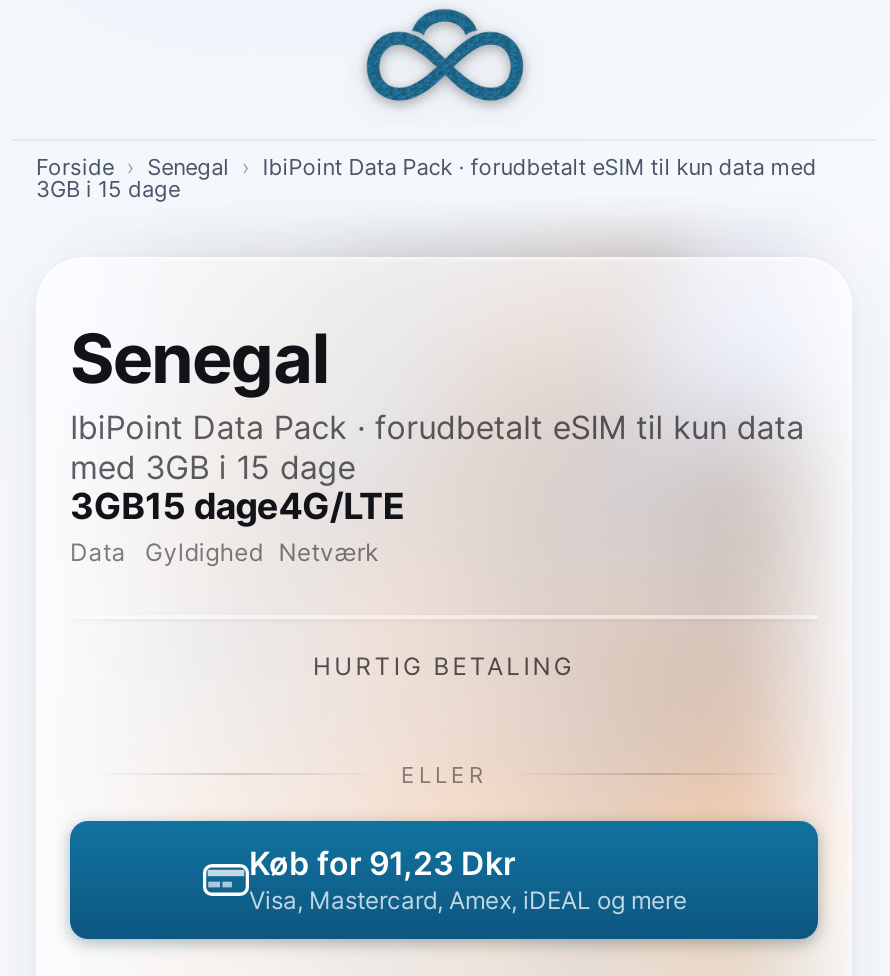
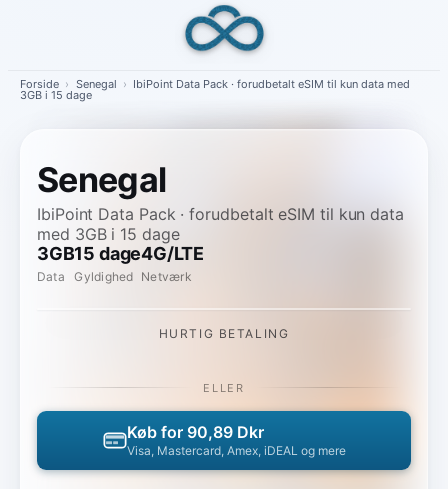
[249,843,515,883] Køb for 91,23 Dkr -> [126,422,263,442] Køb for 90,89 Dkr

